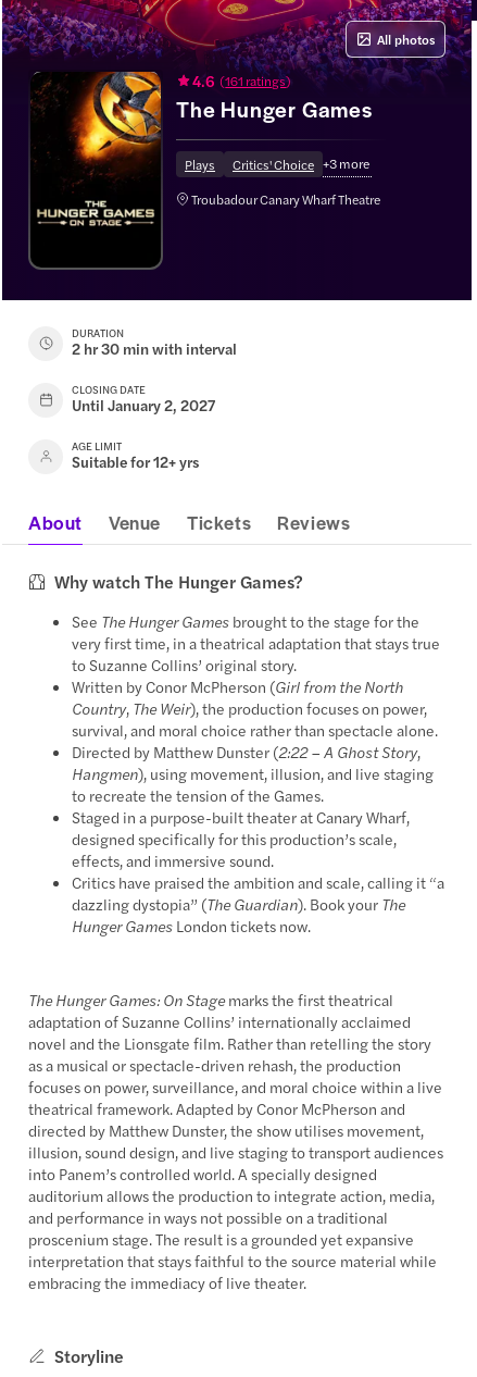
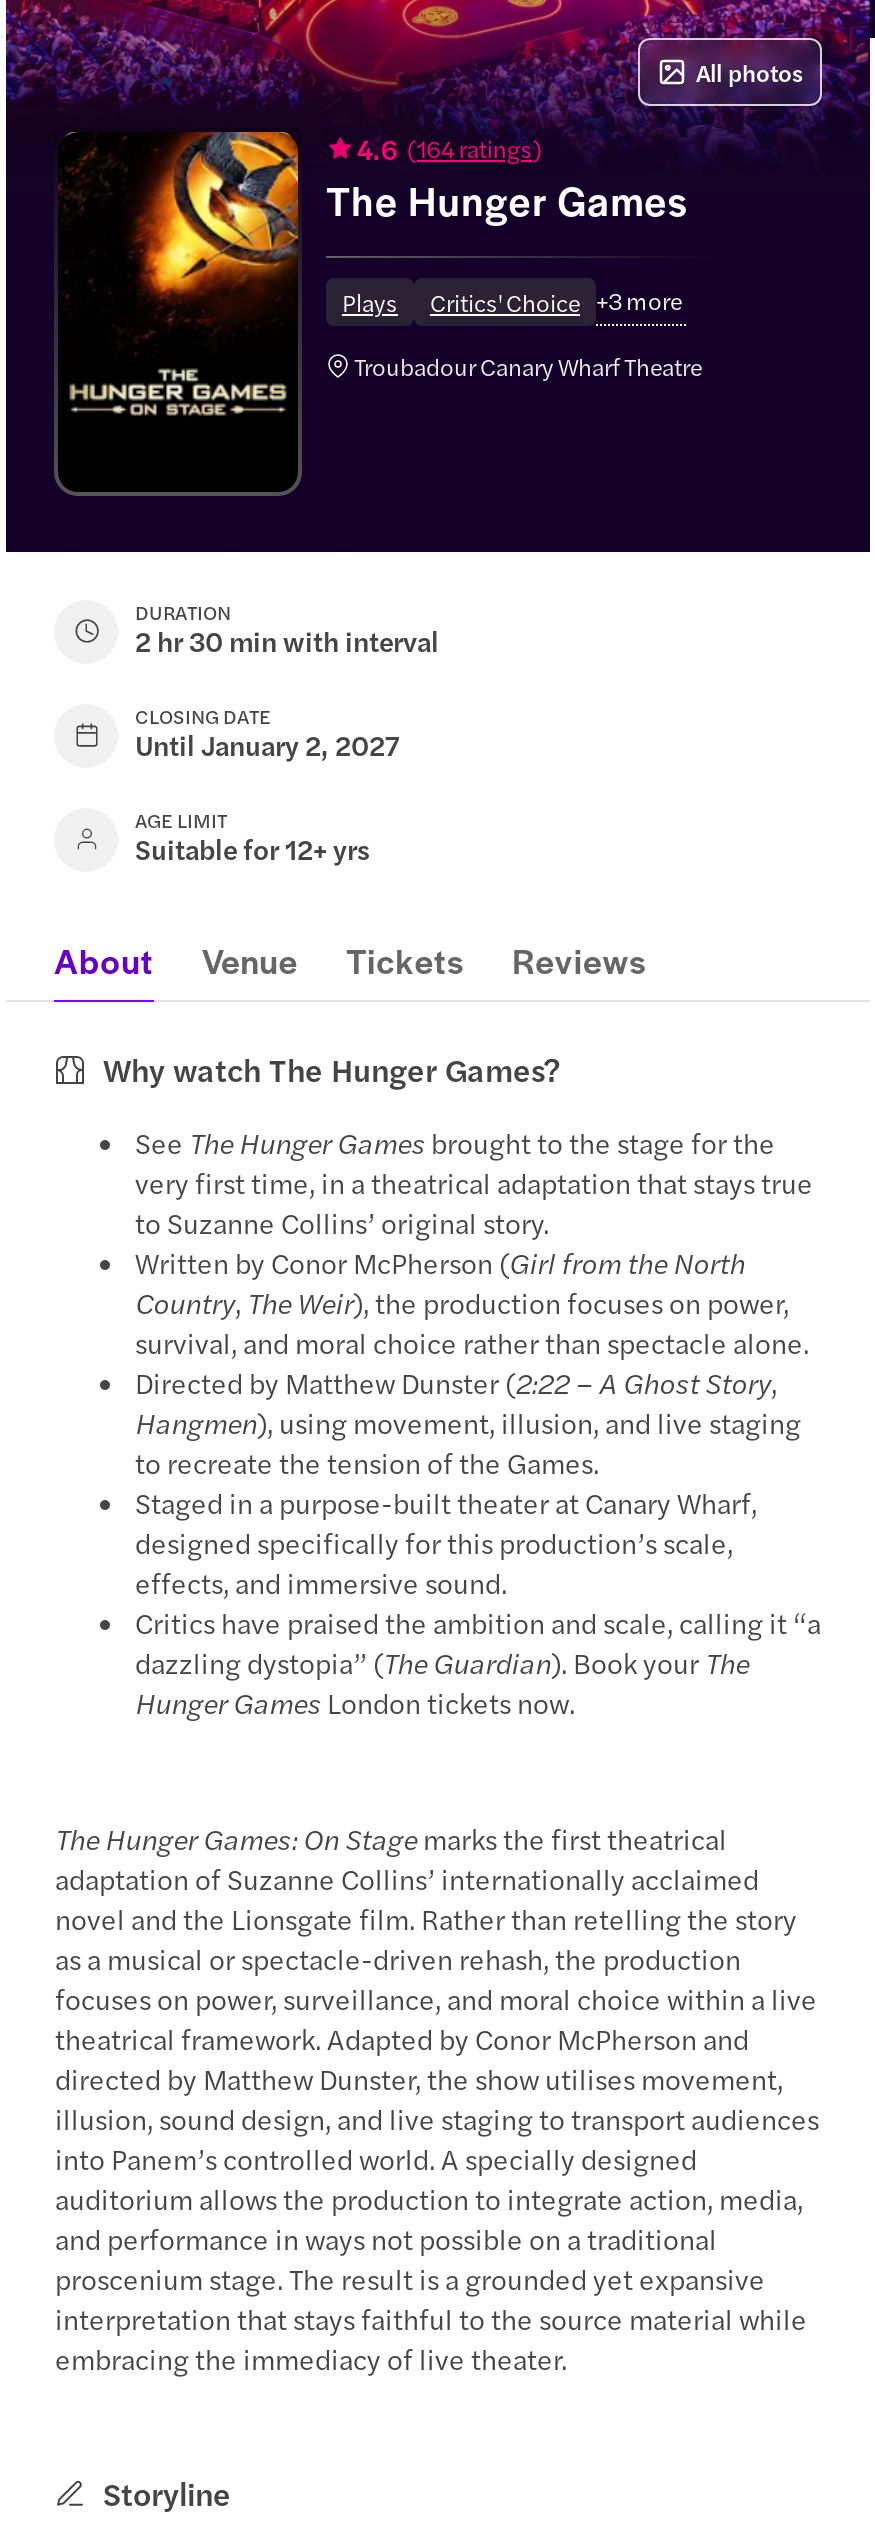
[193,69,292,91] 4.6 (161 ratings) -> [357,127,543,167] 4.6 (164 ratings)

